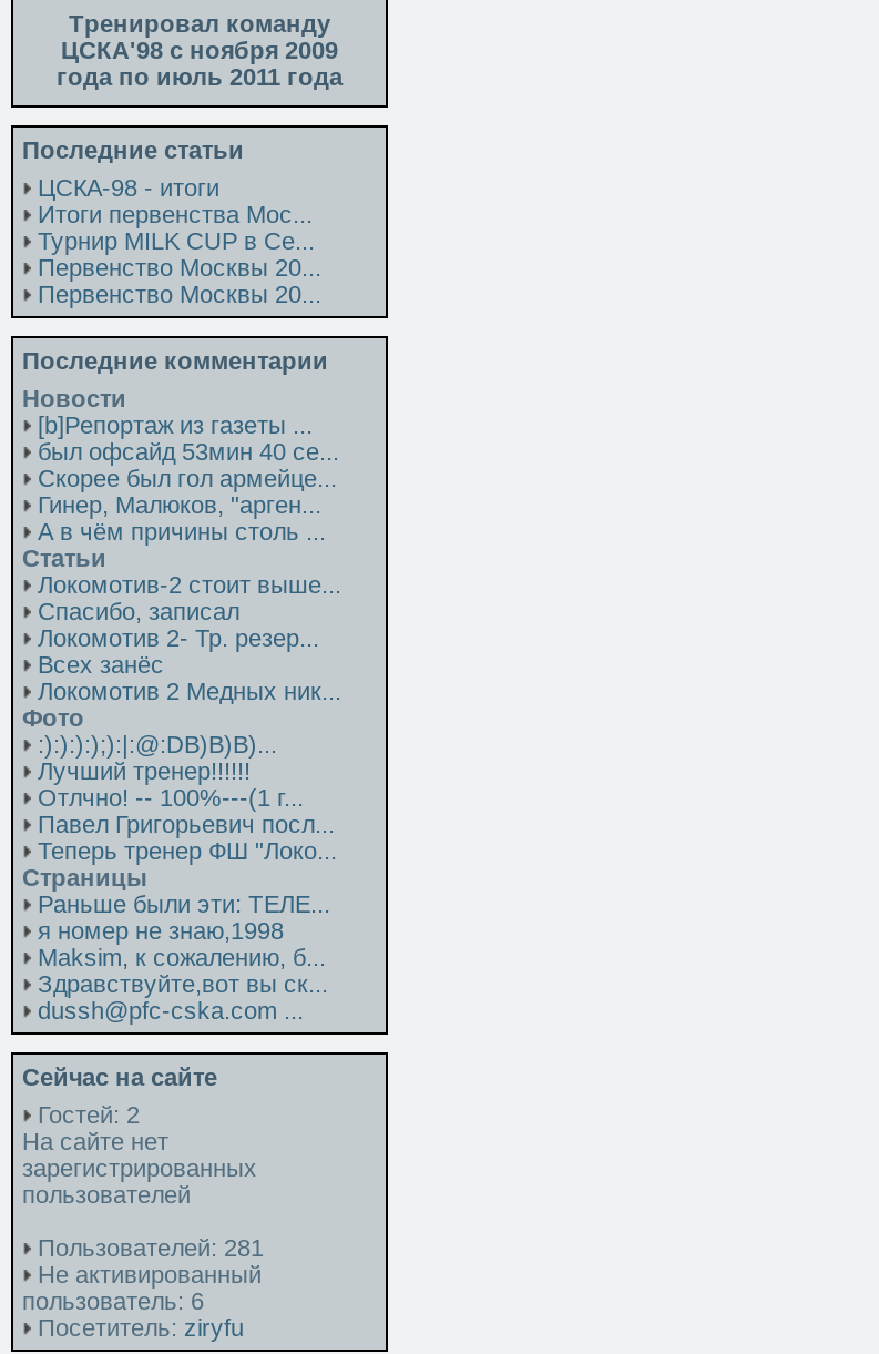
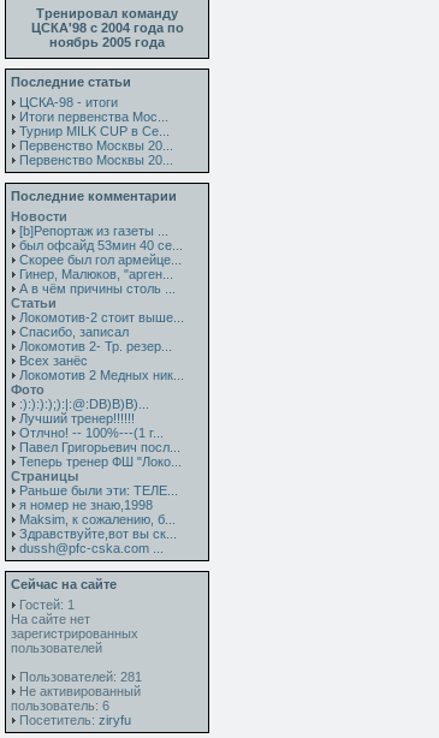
[57,37,343,90] ЦСКА'98 с ноября 2009 | года по июль 2011 года -> [31,20,183,49] ЦСКА'98 с 2004 года по | ноябрь 2005 года
[31,1101,140,1128] Гостей: 2 -> [16,597,75,612] Гостей: 1

